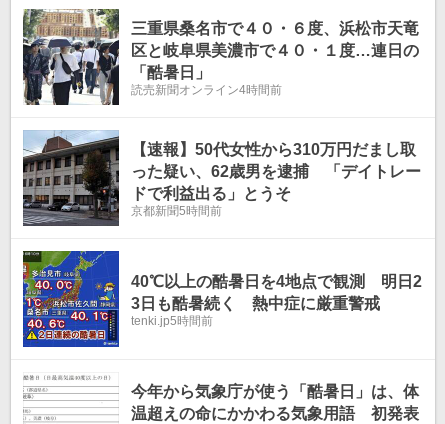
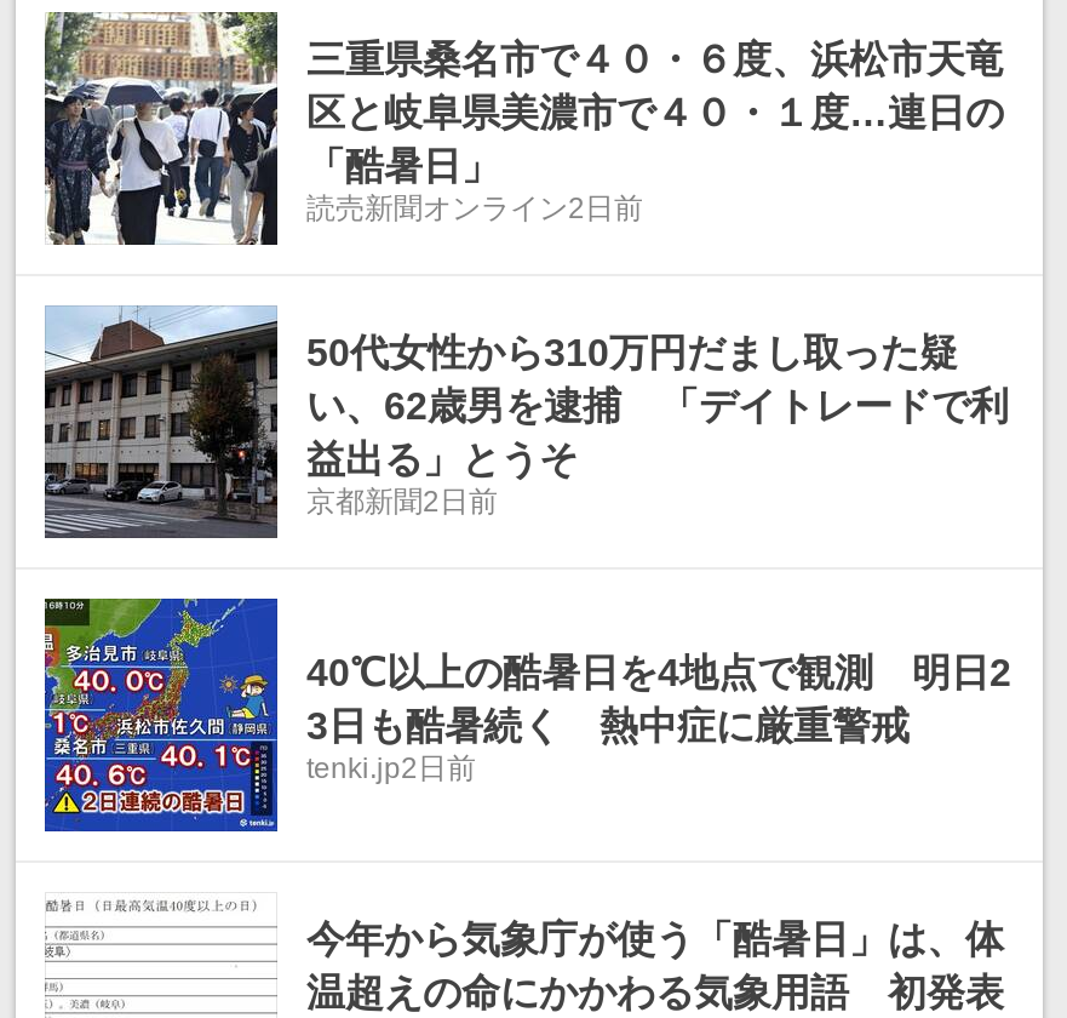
[131,82,282,96] 読売新聞オンライン4時間前 -> [306,190,643,224] 読売新聞オンライン2日前
[131,140,421,217] 【速報】50代女性から310万円だまし取 | った疑い、62歳男を逮捕 「デイトレー | ドで利益出る」とうそ | 京都新聞5時間前 -> [306,331,1009,517] 50代女性から310万円だまし取った疑 | い、62歳男を逮捕 「デイトレードで利 | 益出る」とうそ | 京都新聞2日前
[131,313,213,327] tenki.jp5時間前 -> [306,750,476,784] tenki.jp2日前

